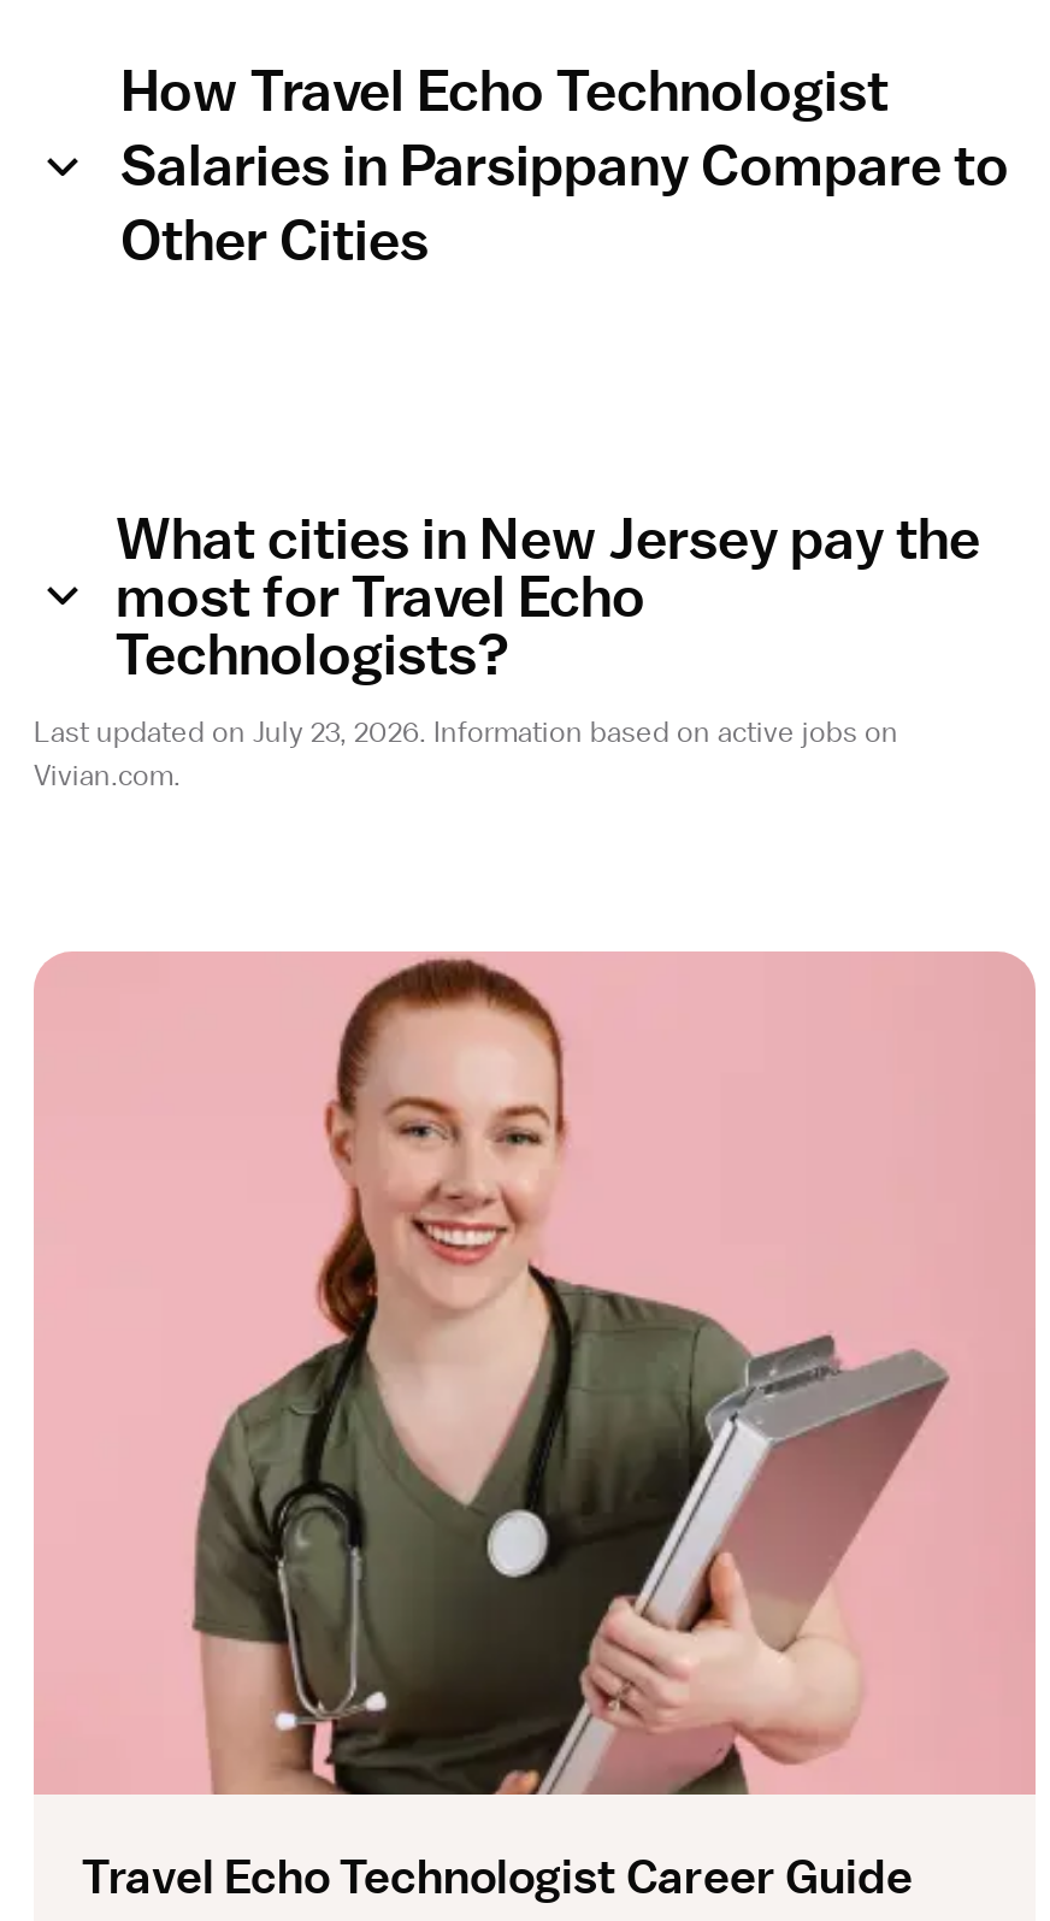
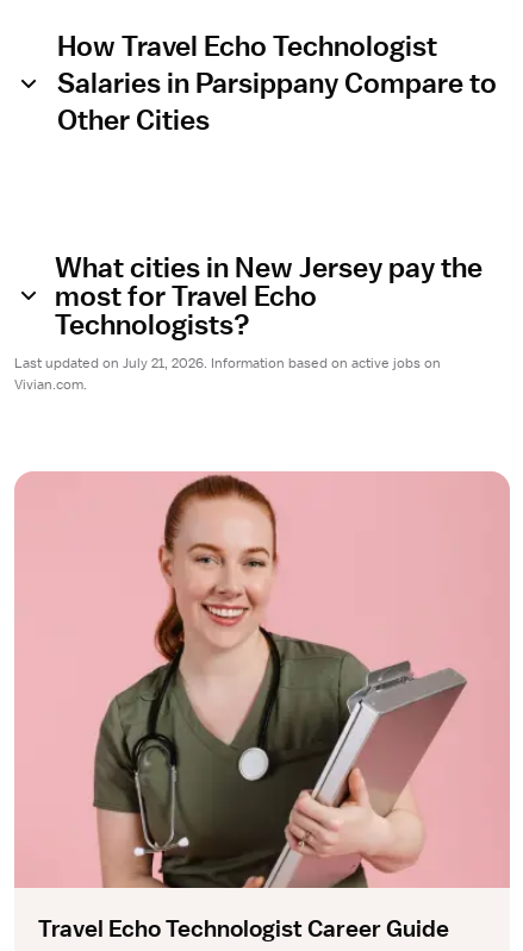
[34,713,898,752] Last updated on July 23, 2026. Information based on active jobs on -> [14,354,441,373] Last updated on July 21, 2026. Information based on active jobs on

